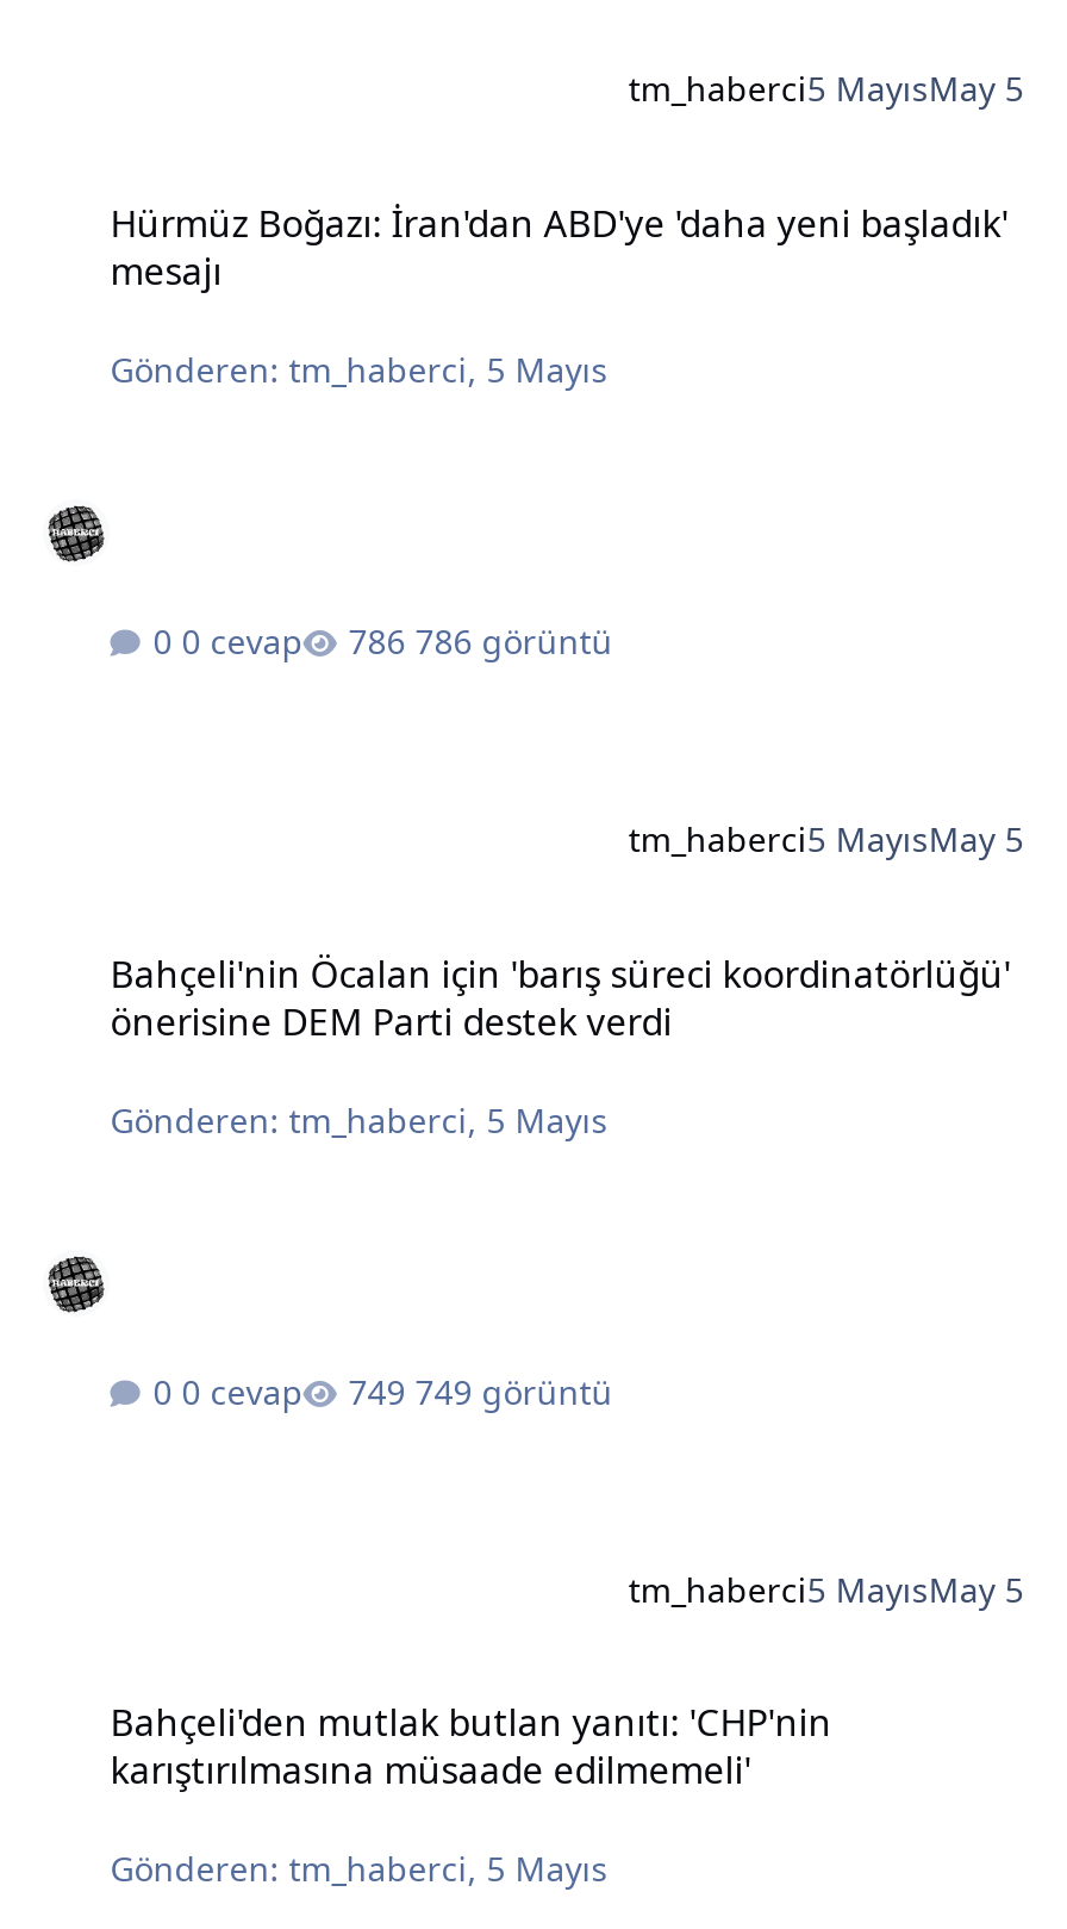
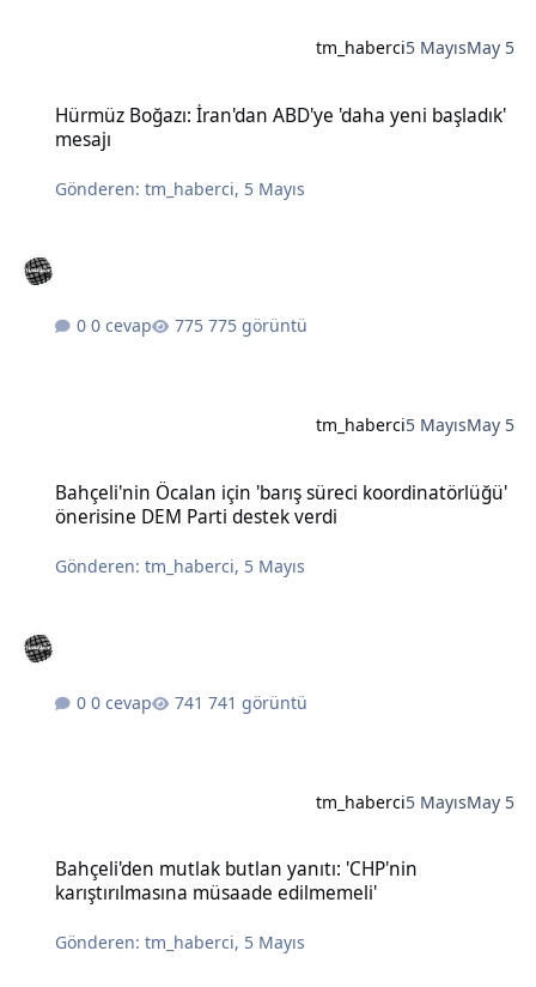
[415,619,613,664] 786 görüntü -> [208,314,308,337] 775 görüntü
[415,1369,613,1414] 749 görüntü -> [208,691,308,714] 741 görüntü

